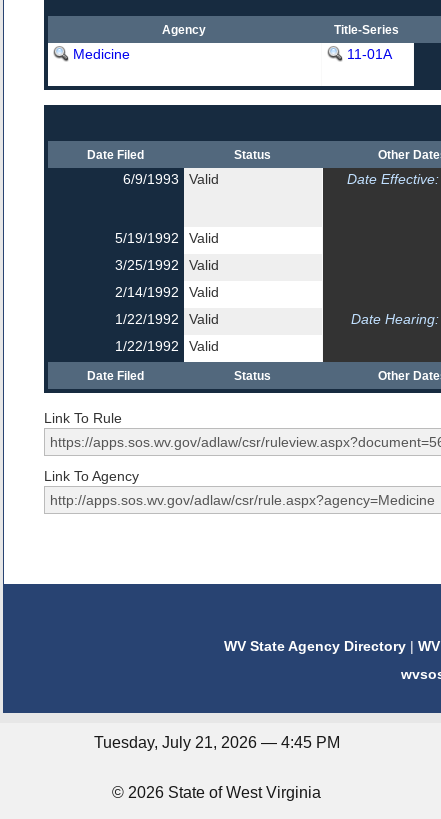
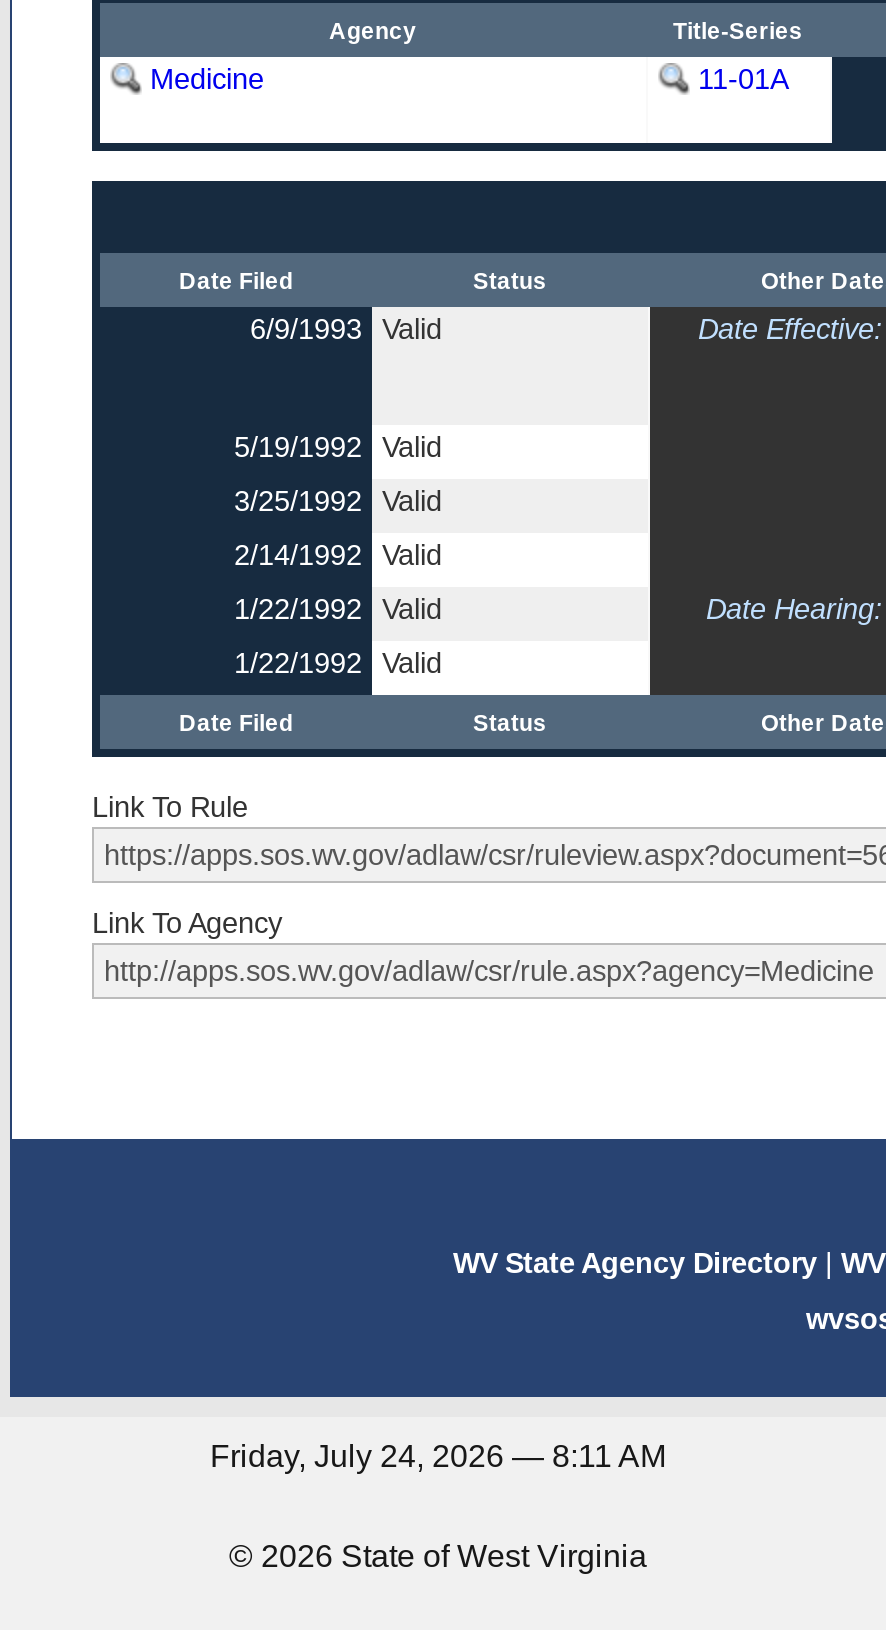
[94,734,340,751] Tuesday, July 21, 2026 — 4:45 PM -> [210,1439,666,1473] Friday, July 24, 2026 — 8:11 AM

